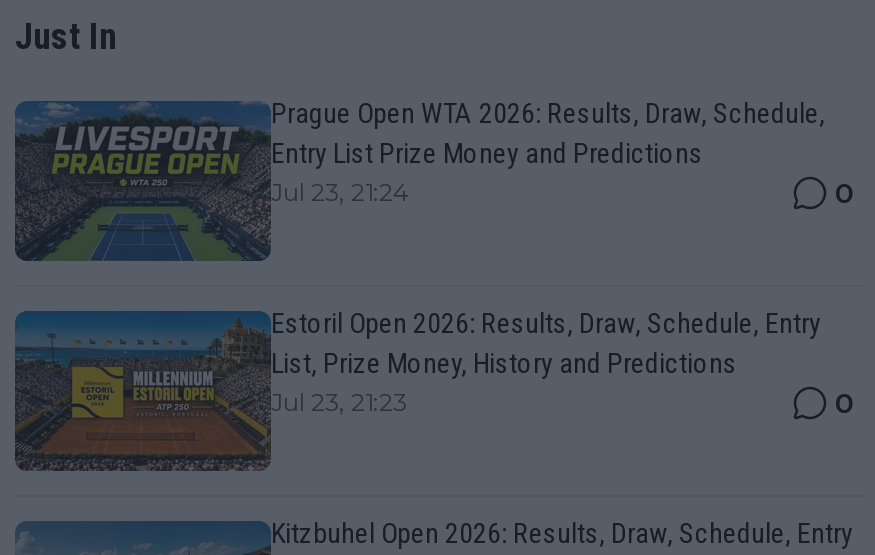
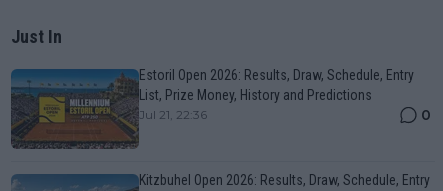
[15,97,855,261] [image] | Prague Open WTA 2026: Results, Draw, Schedule, | Entry List Prize Money and Predictions | Jul 23, 21:24 | 0 -> none
[271,387,407,417] Jul 23, 21:23 -> [139,107,207,122] Jul 21, 22:36

